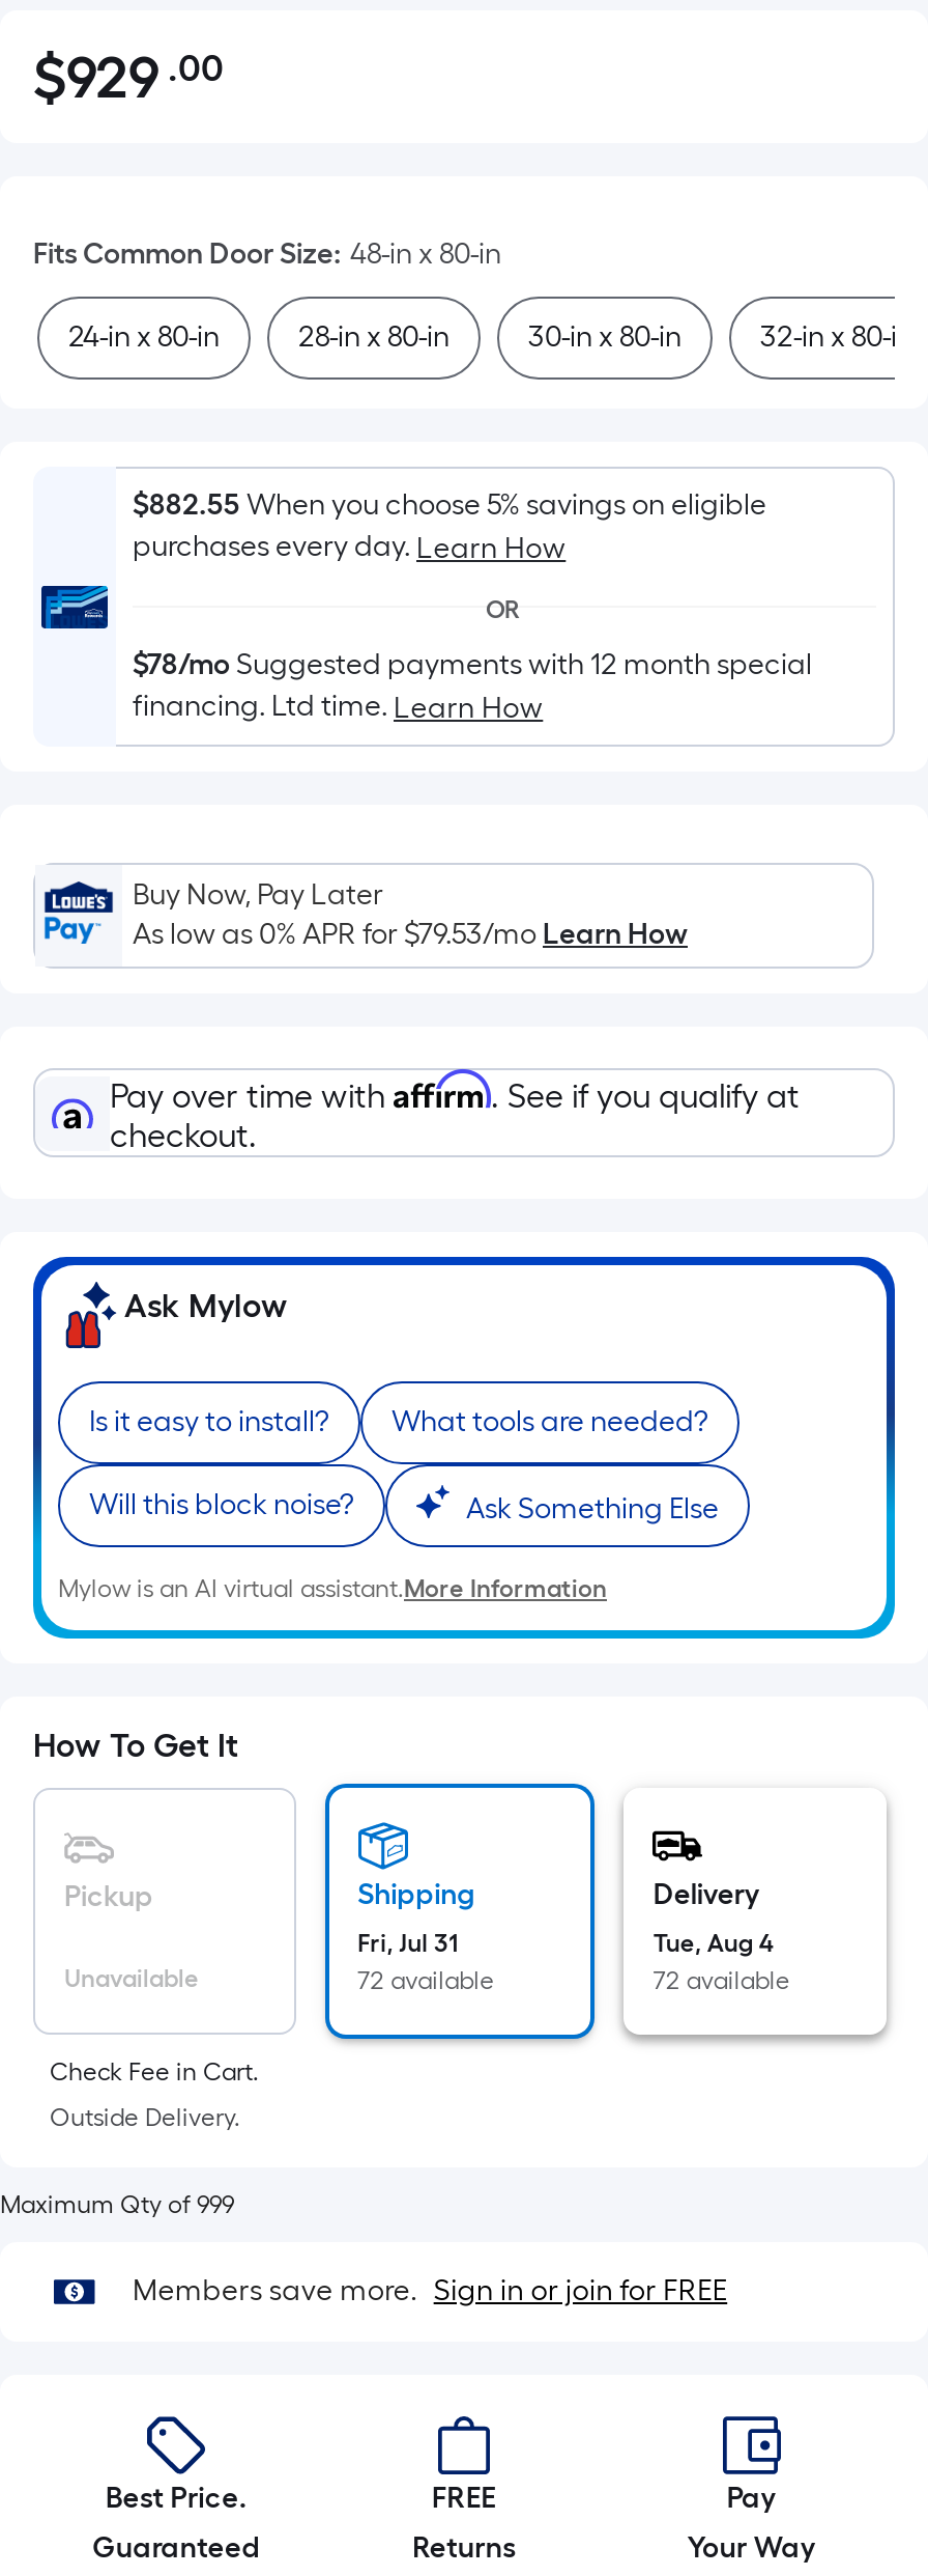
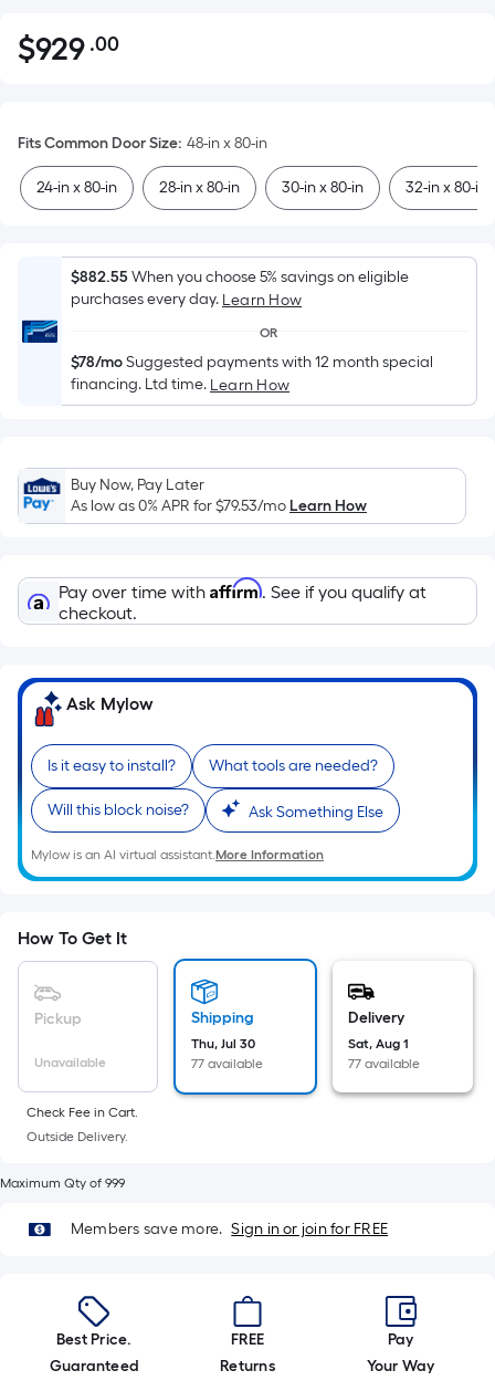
[358,1929,459,1958] Fri, Jul 31 -> [191,1036,255,1052] Thu, Jul 30
[653,1929,773,1958] Tue, Aug 4 -> [348,1036,409,1052] Sat, Aug 1
[358,1966,494,1995] 72 available -> [191,1056,263,1071] 77 available
[653,1966,790,1995] 72 available -> [348,1056,420,1071] 77 available

